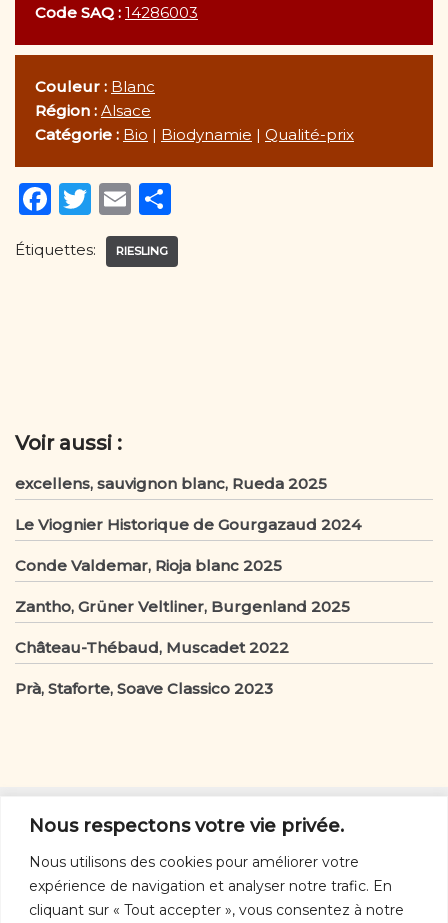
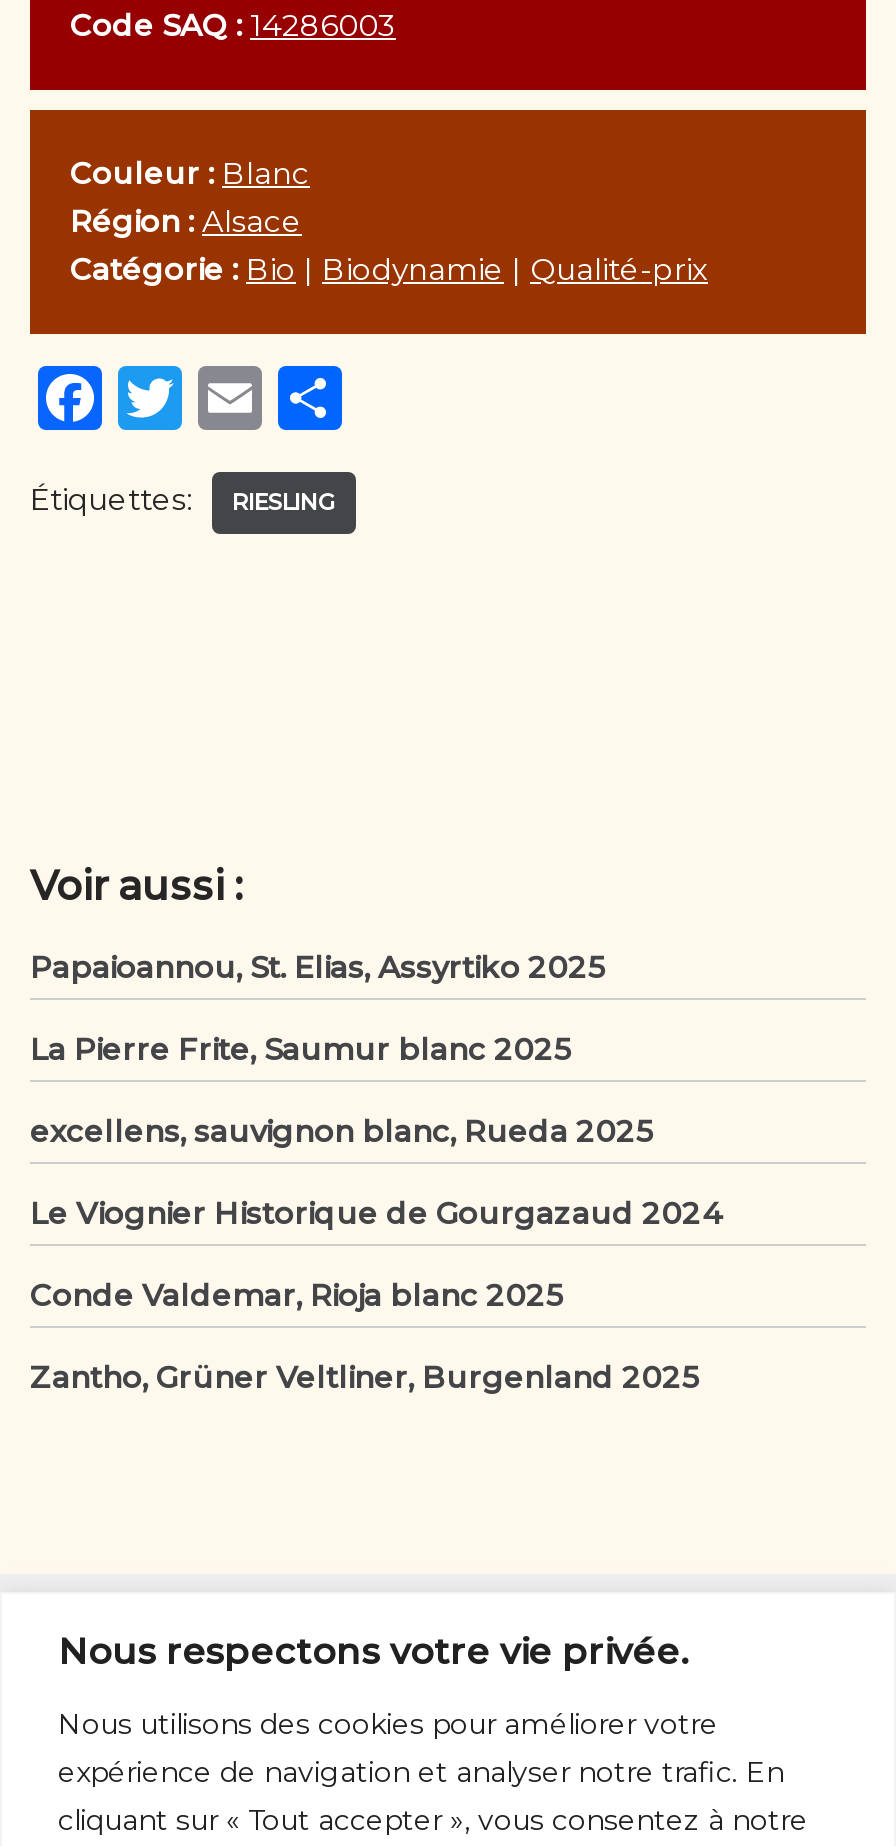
none -> [30,948,606,1068] Papaioannou, St. Elias, Assyrtiko 2025 | La Pierre Frite, Saumur blanc 2025
moved [15,474,361,616] -> [30,1112,722,1396]: excellens, sauvignon blanc, Rueda 2025 | Le Viognier Historique de Gourgazaud 2024 | Conde Valdemar, Rioja blanc 2025 | Zantho, Grüner Veltliner, Burgenland 2025
[15,638,289,698] Château-Thébaud, Muscadet 2022 | Prà, Staforte, Soave Classico 2023 -> none

